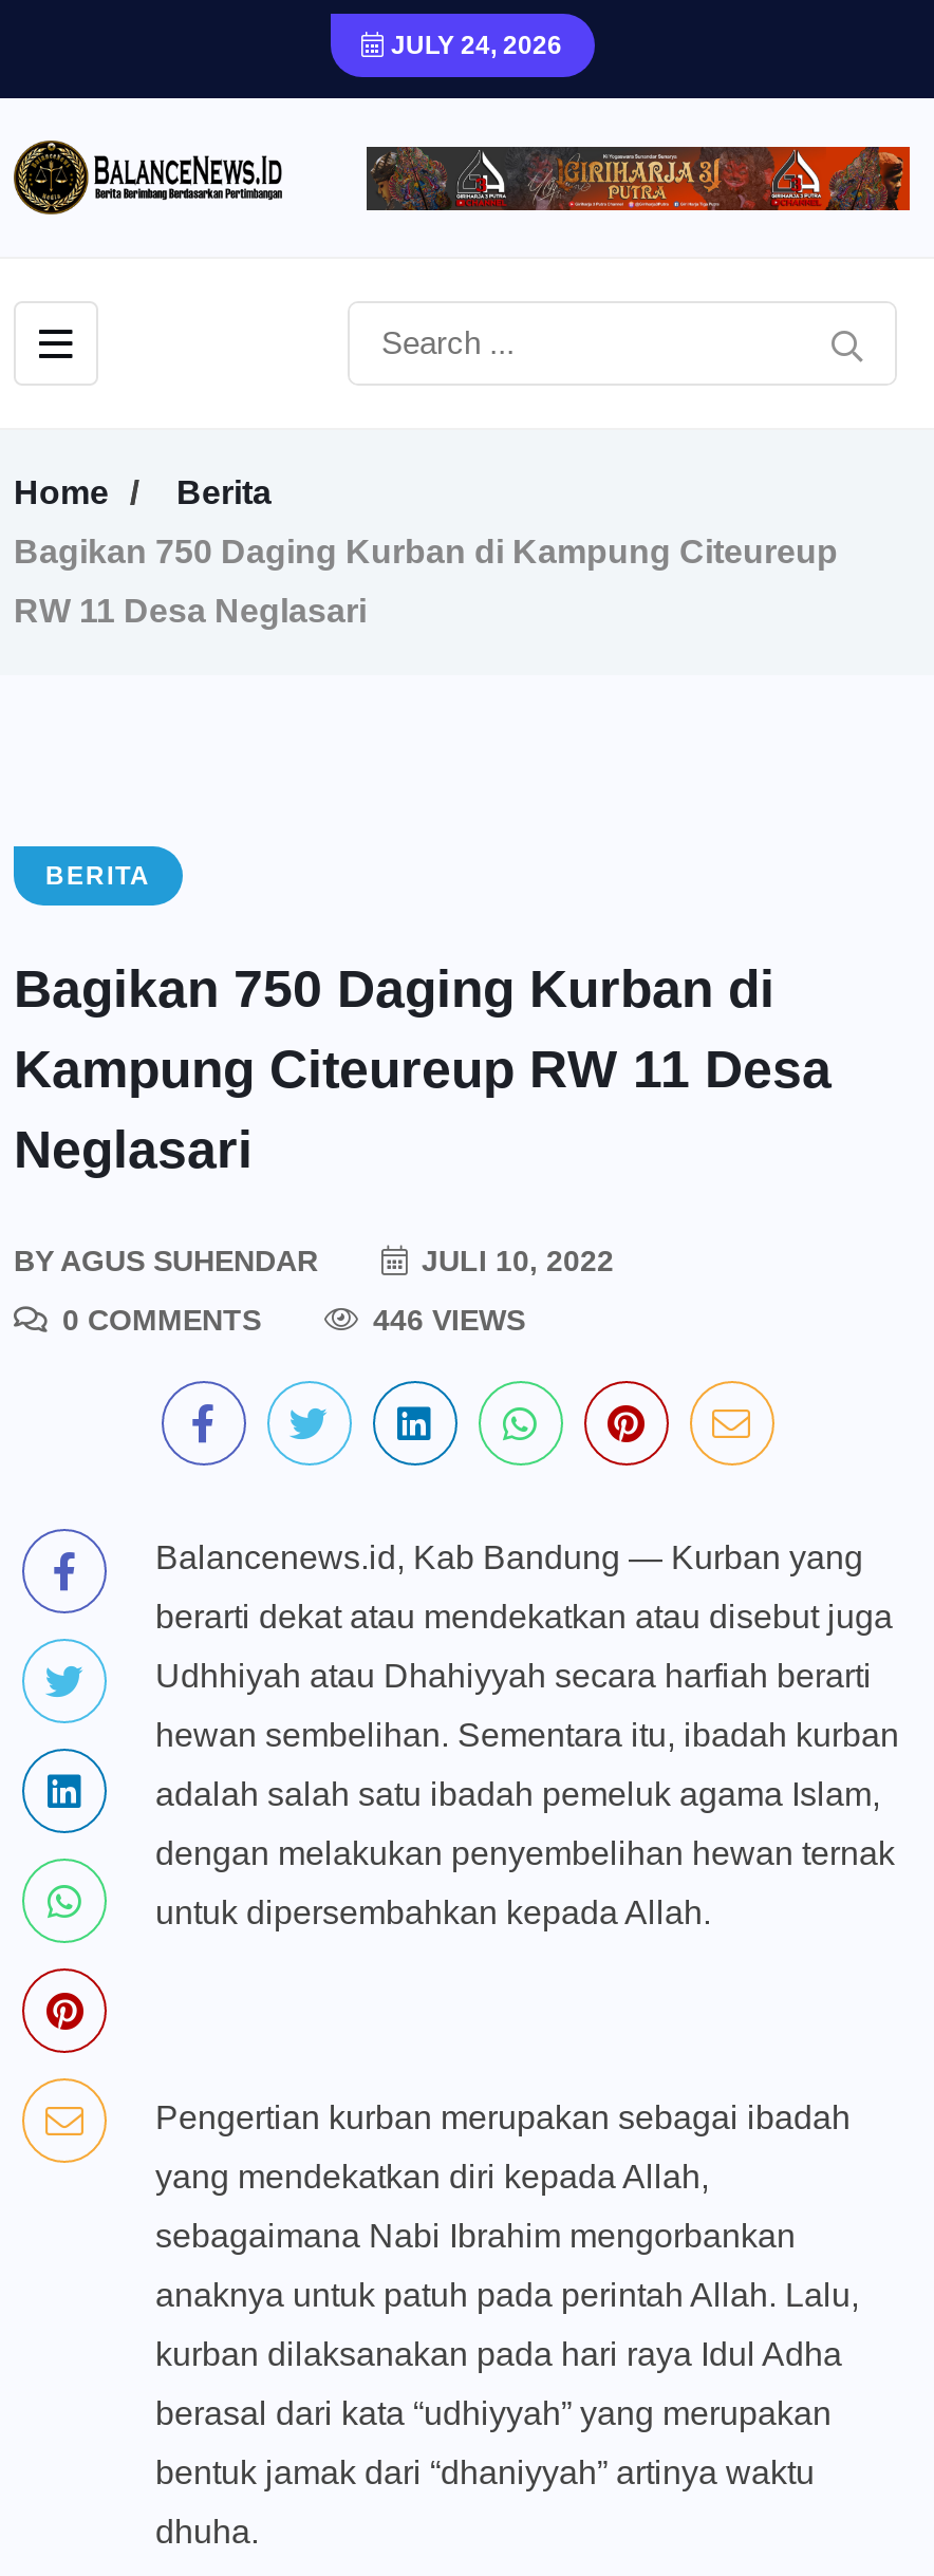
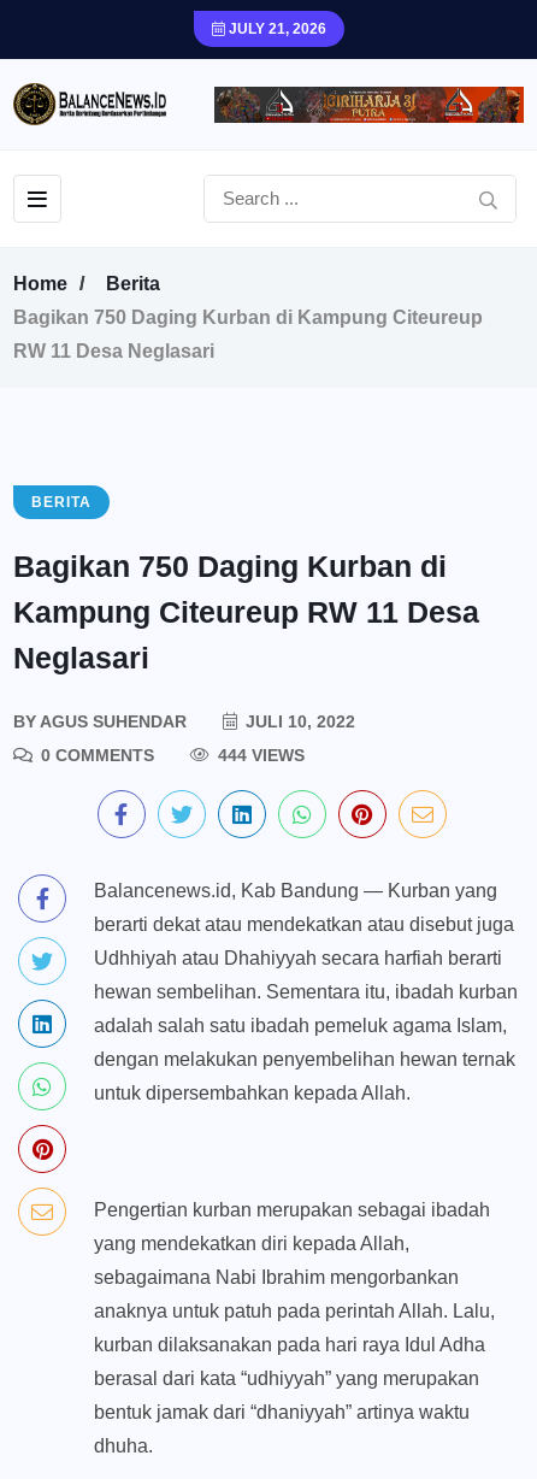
[385,31,562,60] JULY 24, 2026 -> [225,20,326,37] JULY 21, 2026
[365,1303,525,1337] 446 VIEWS -> [213,746,305,765] 444 VIEWS

